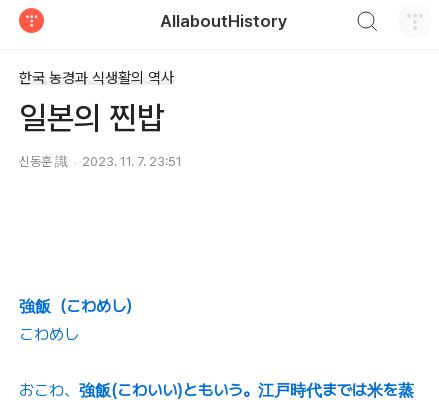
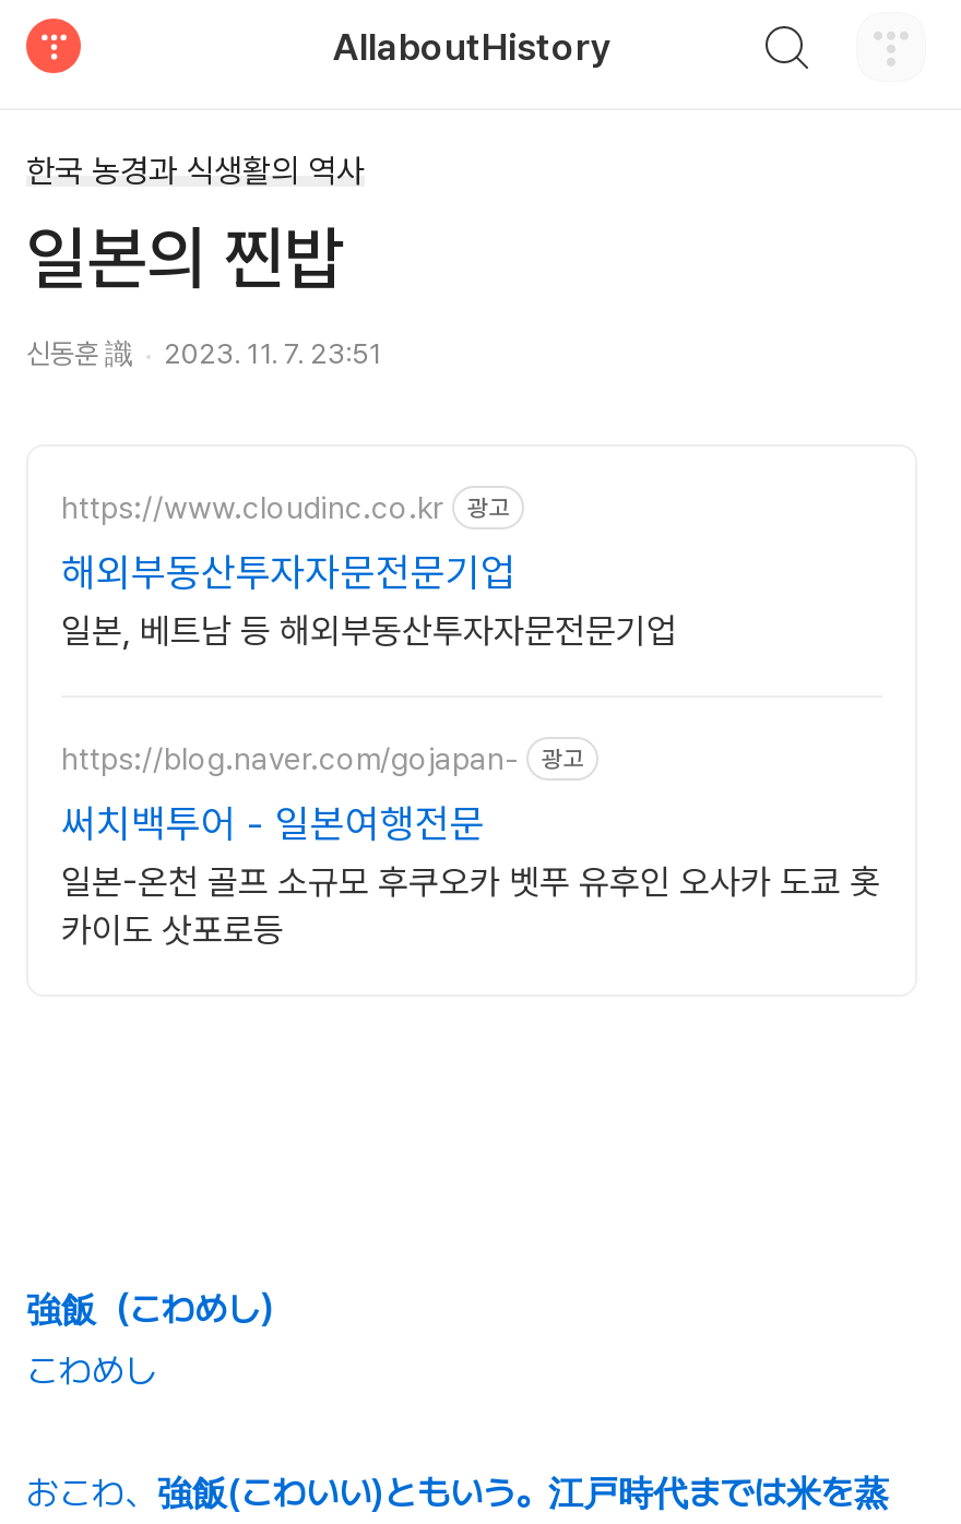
none -> [61,489,880,951] https://www.cloudinc.co.kr | 광고 | 해외부동산투자자문전문기업 | 일본, 베트남 등 해외부동산투자자문전문기업 | https://blog.naver.com/gojapan- | 광고 | 써치백투어 - 일본여행전문 | 일본-온천 골프 소규모 후쿠오카 벳푸 유후인 오사카 도쿄 홋 | 카이도 삿포로등

